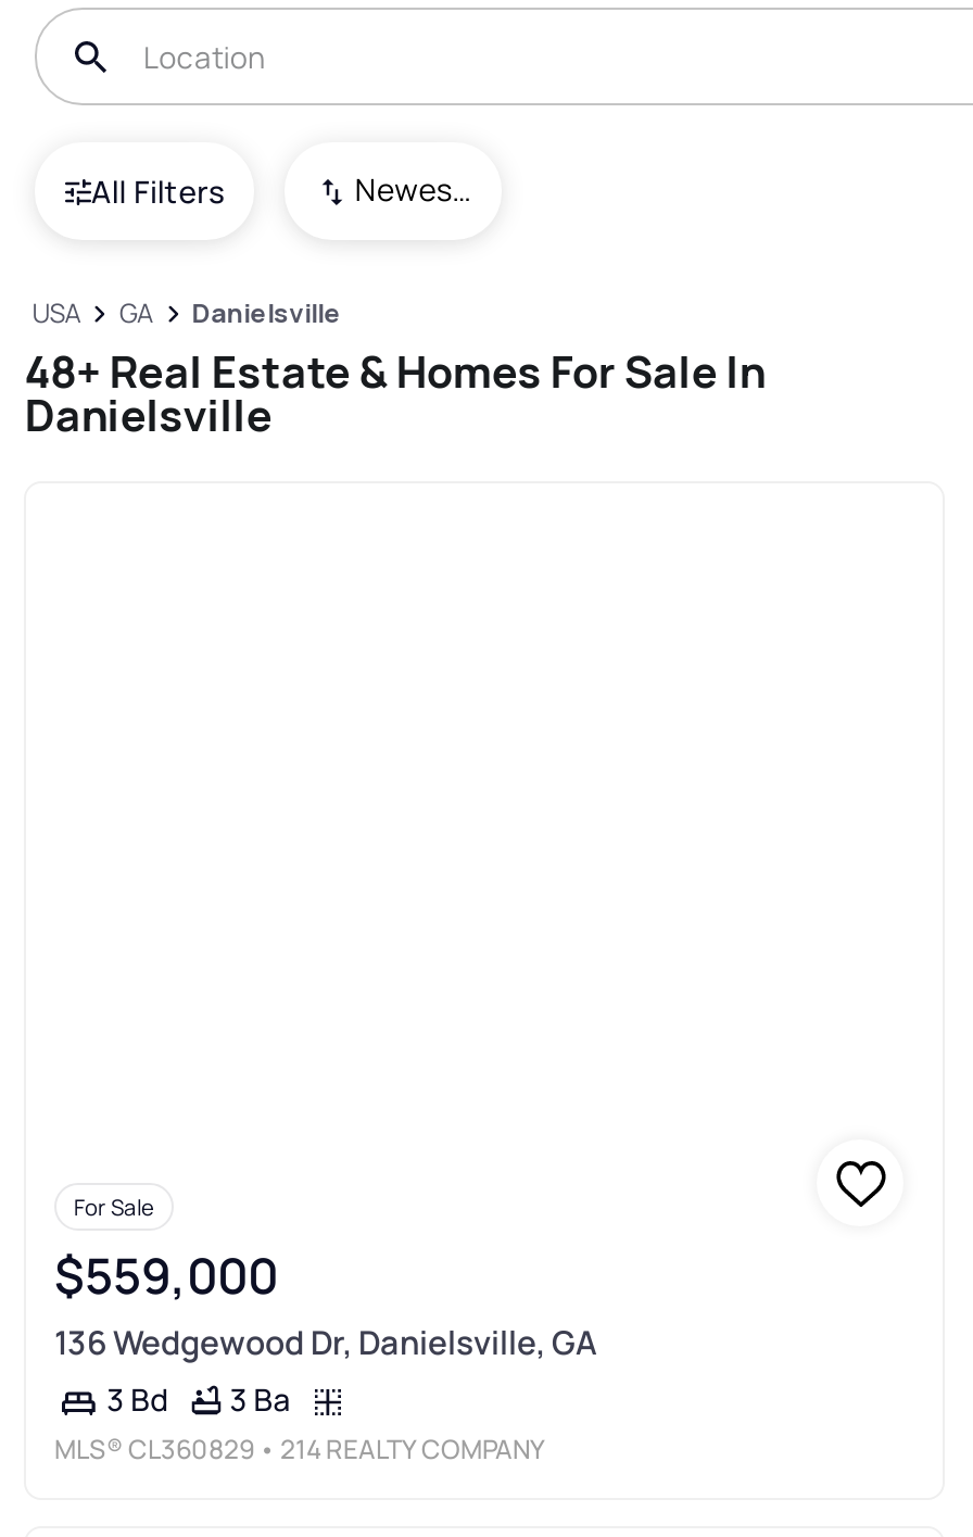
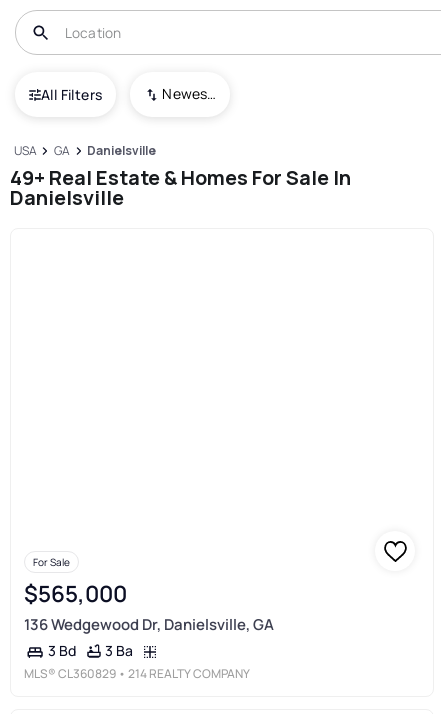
[24,342,765,400] 48+ Real Estate & Homes For Sale In -> [10,164,351,191] 49+ Real Estate & Homes For Sale In
[54,1242,278,1310] $559,000 -> [24,578,127,609] $565,000

